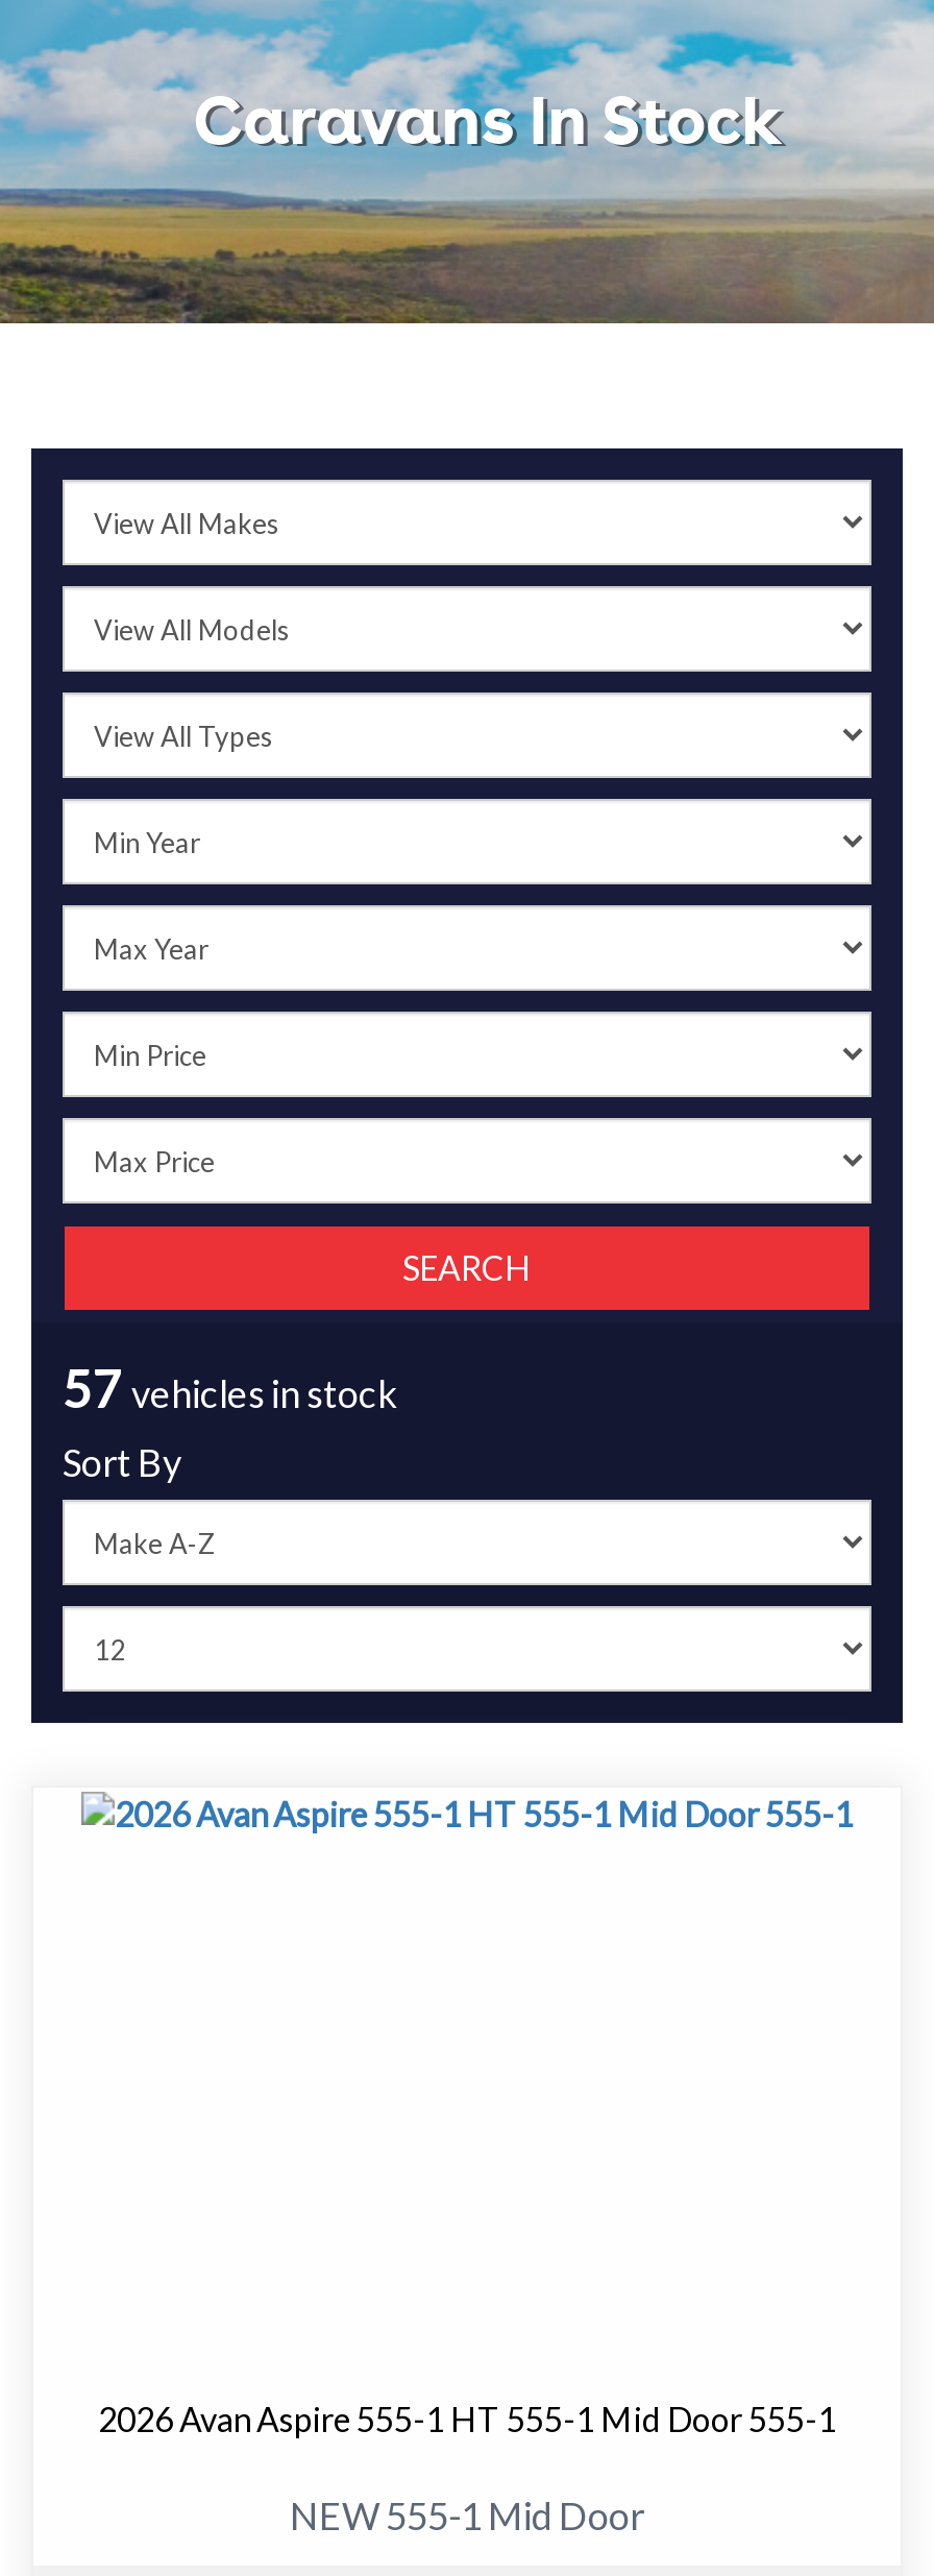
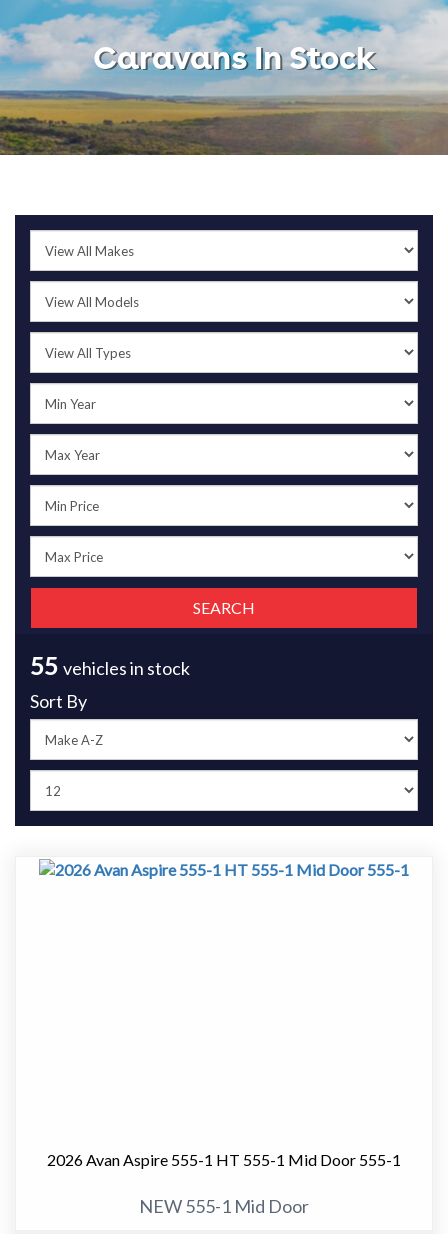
[63,1358,396,1418] 57 vehicles in stock -> [30,651,190,680] 55 vehicles in stock

